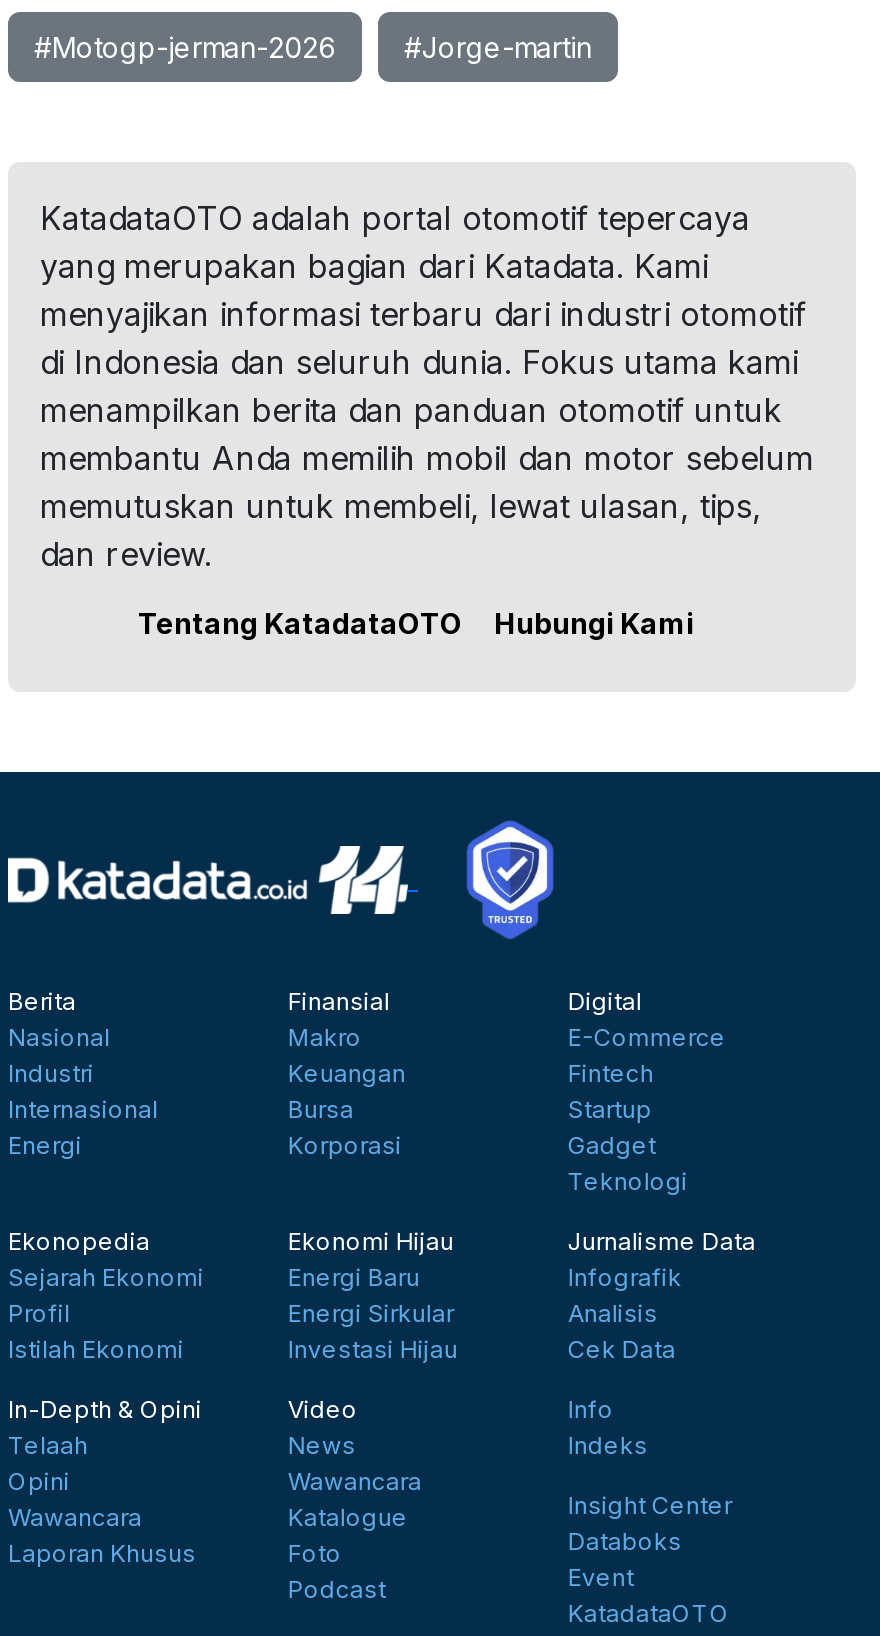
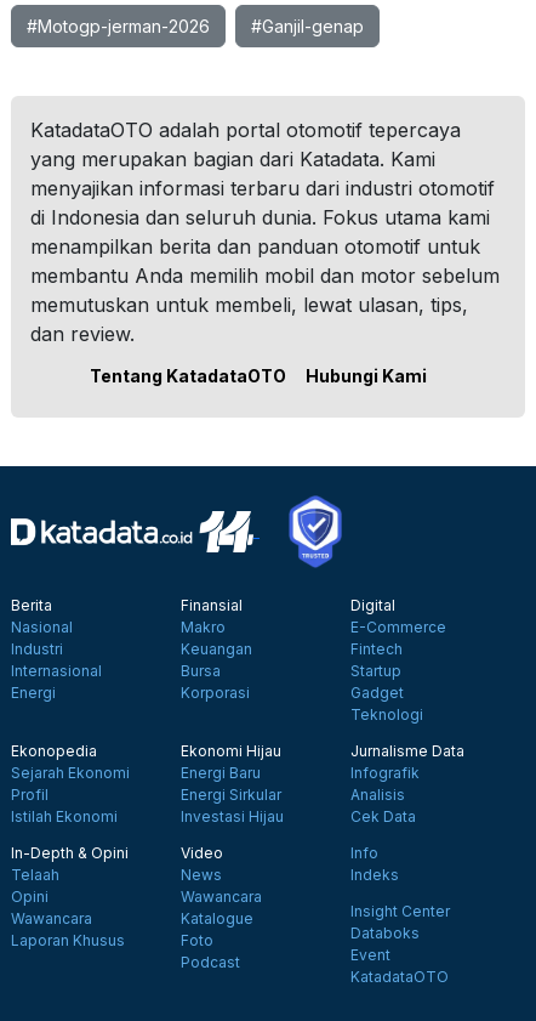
[404,30,592,64] #Jorge-martin -> [251,16,364,36] #Ganjil-genap

